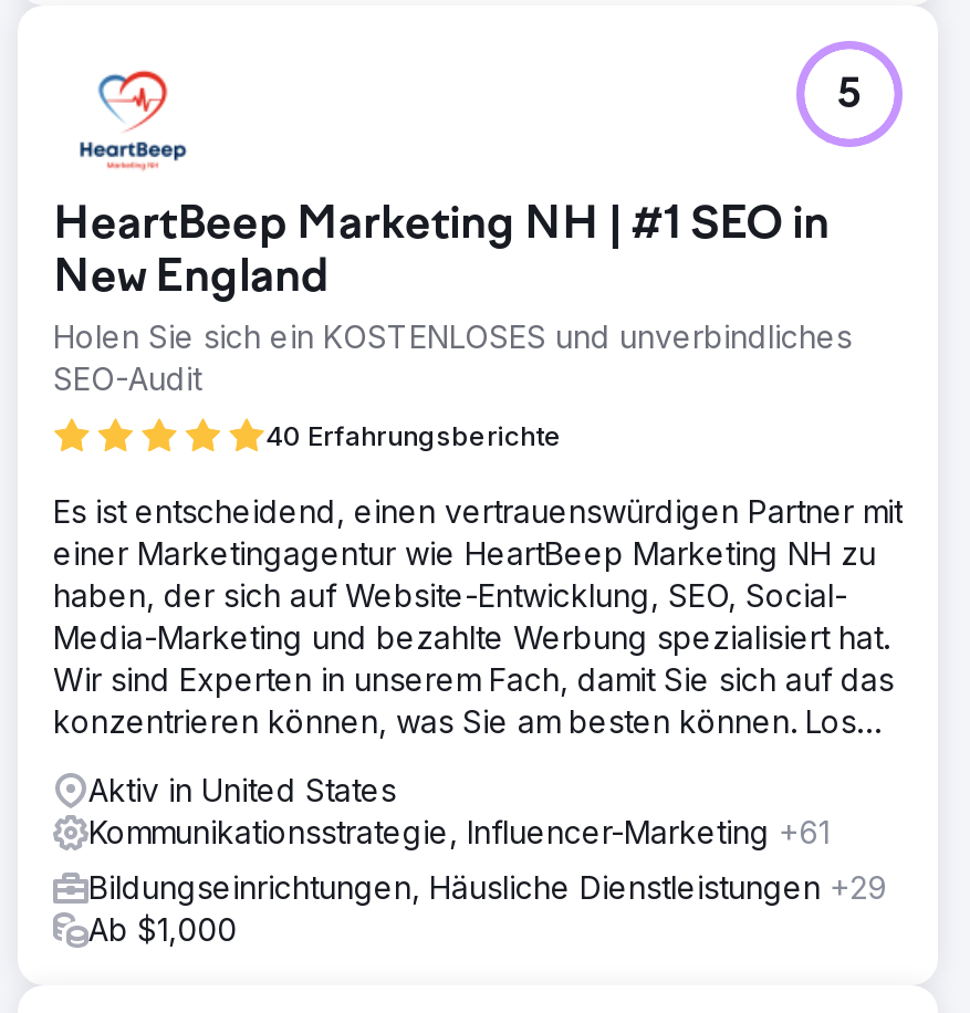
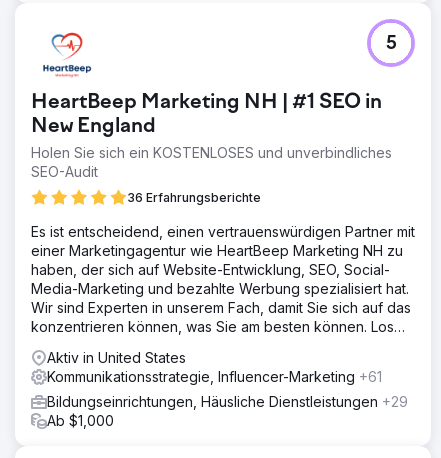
[265,419,562,453] 40 Erfahrungsberichte -> [127,190,261,205] 36 Erfahrungsberichte

